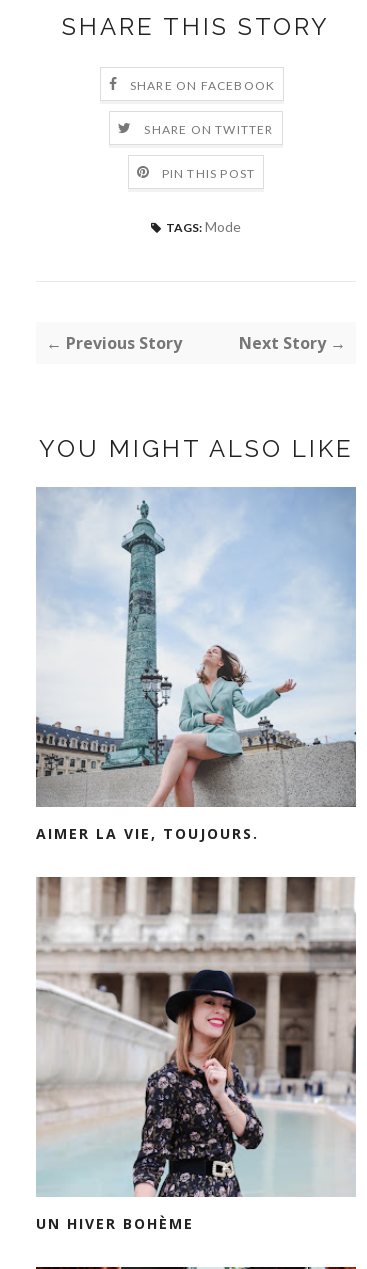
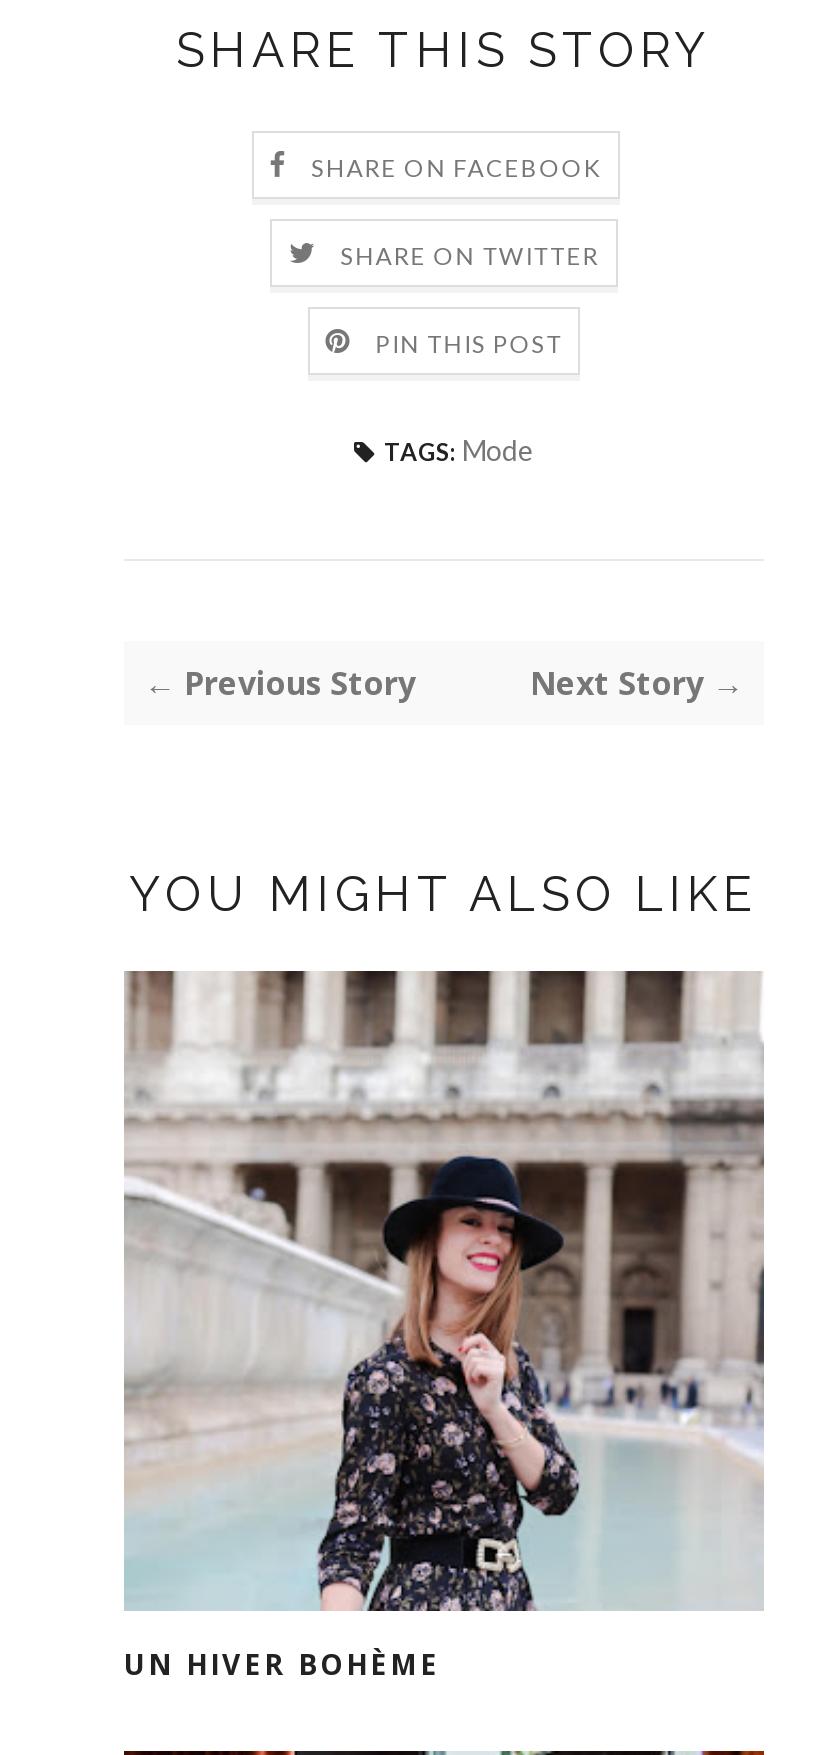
[35,487,357,843] [image] | AIMER LA VIE, TOUJOURS. -> none

